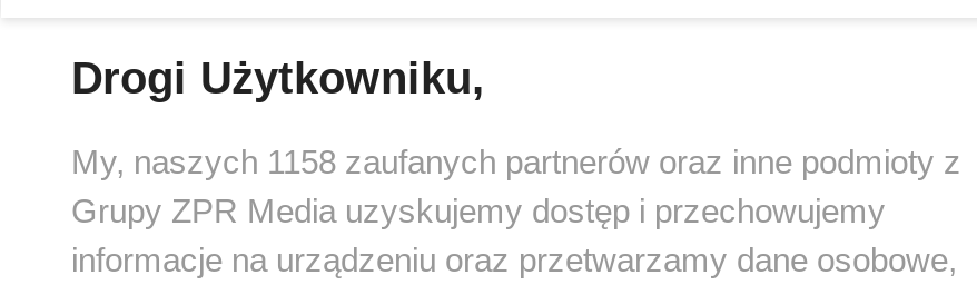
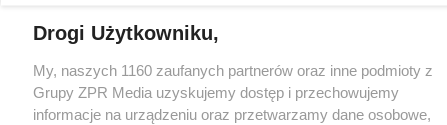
[71,142,961,180] My, naszych 1158 zaufanych partnerów oraz inne podmioty z -> [32,61,432,78] My, naszych 1160 zaufanych partnerów oraz inne podmioty z

